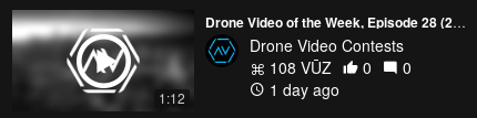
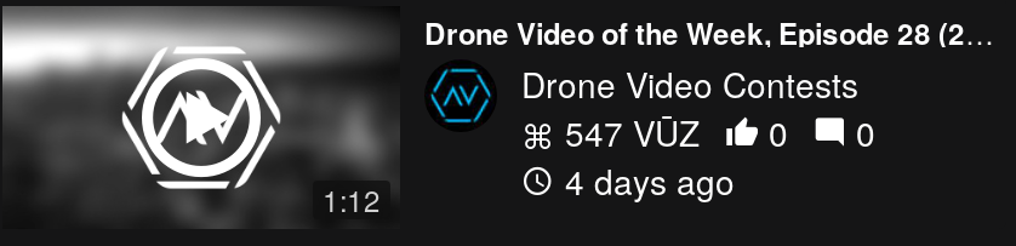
[265,57,332,79] 108 VŪZ -> [555,109,701,157] 547 VŪZ
[265,79,339,101] 1 day ago -> [555,157,735,206] 4 days ago

